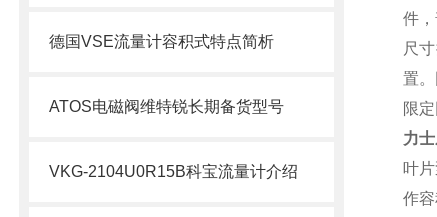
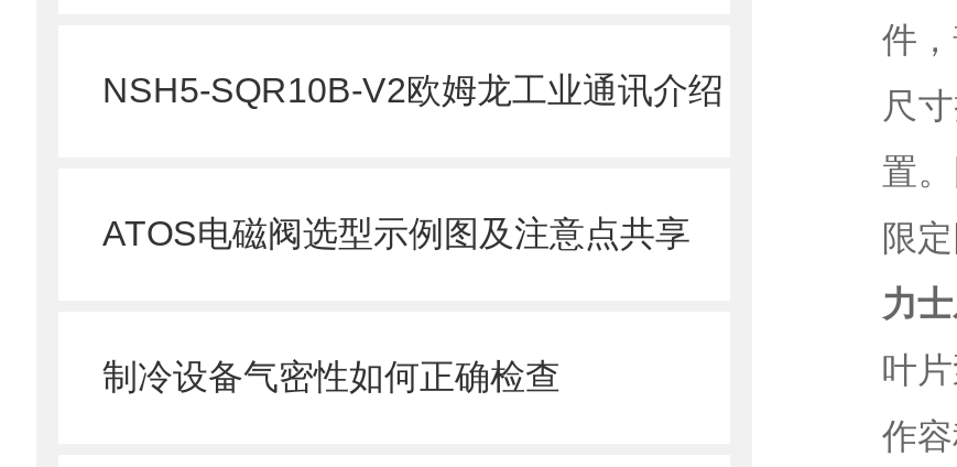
[49,33,274,50] 德国VSE流量计容积式特点简析 -> [102,72,724,109] NSH5-SQR10B-V2欧姆龙工业通讯介绍
[49,98,284,115] ATOS电磁阀维特锐长期备货型号 -> [102,215,690,252] ATOS电磁阀选型示例图及注意点共享
[49,163,298,180] VKG-2104U0R15B科宝流量计介绍 -> [102,358,561,395] 制冷设备气密性如何正确检查

